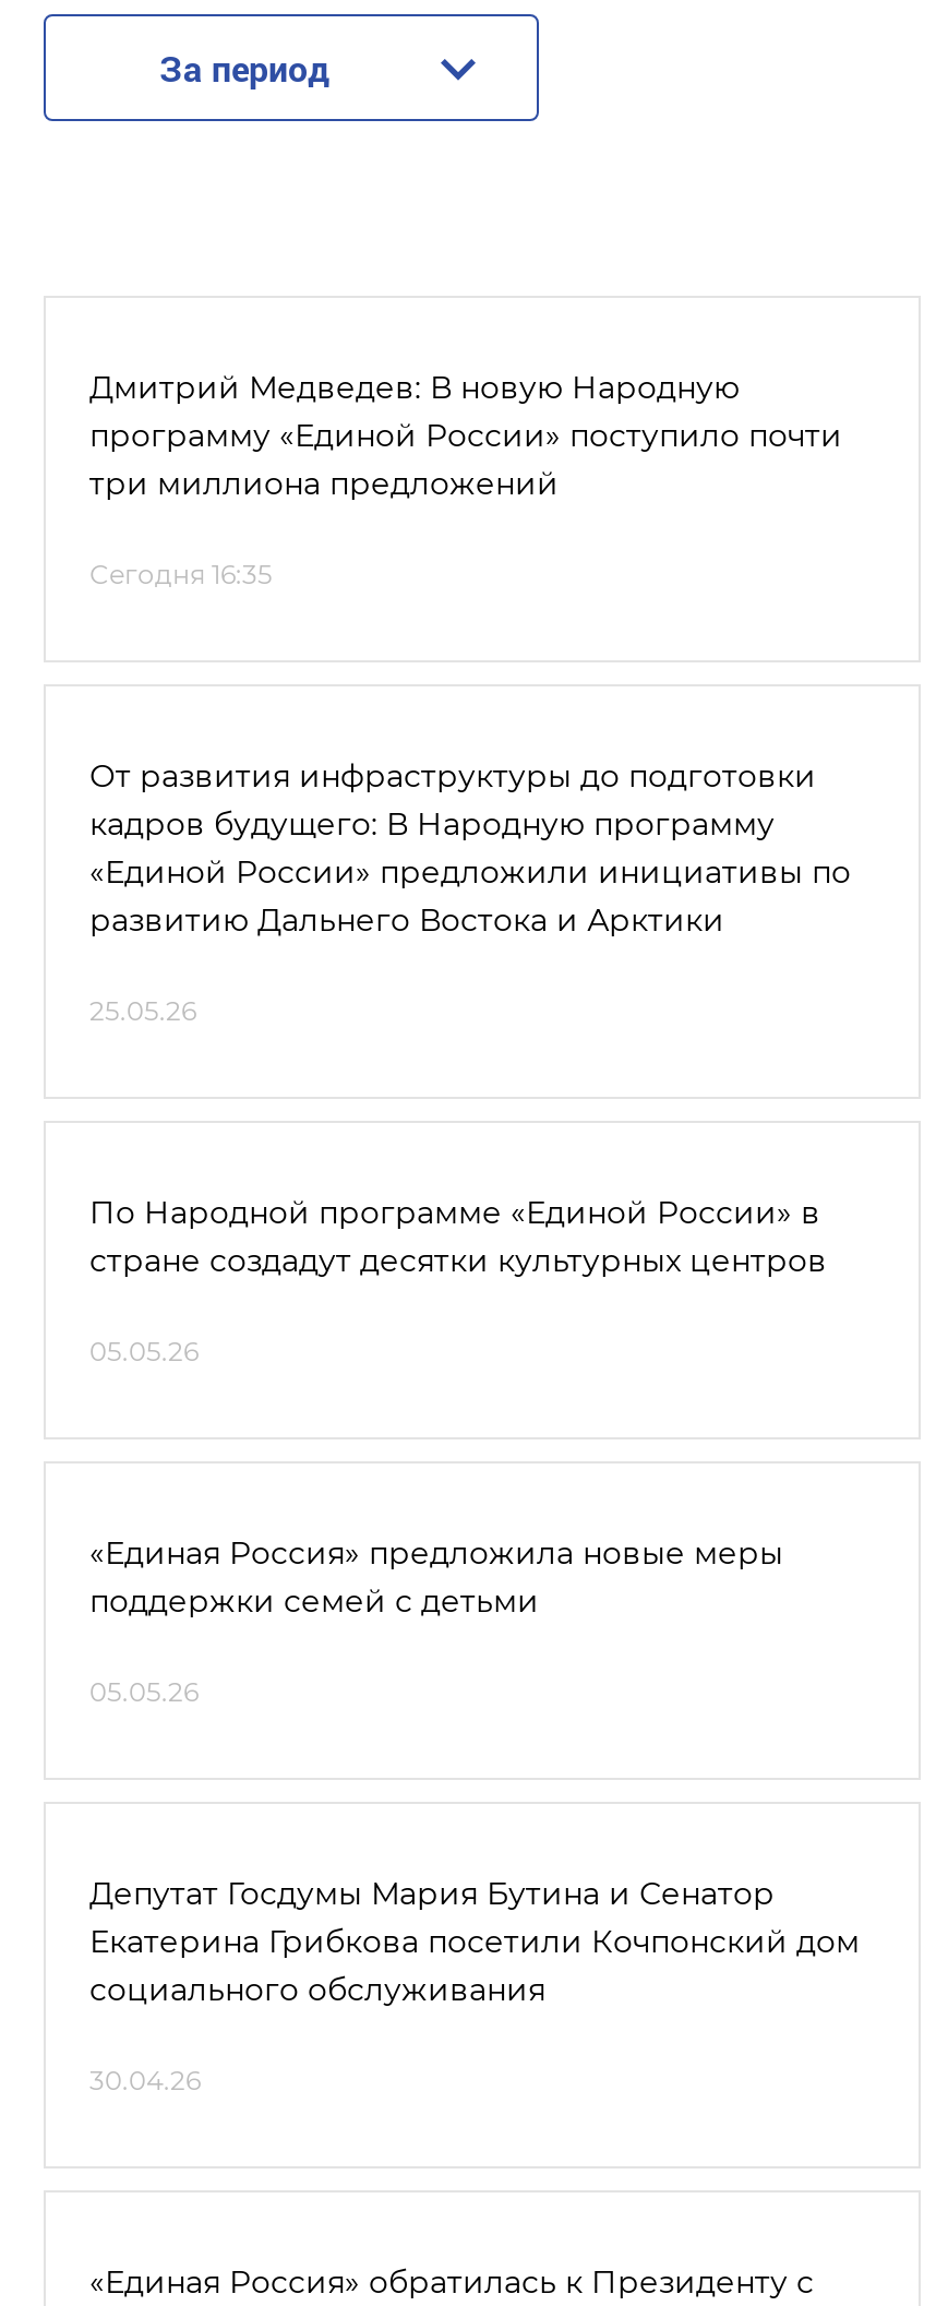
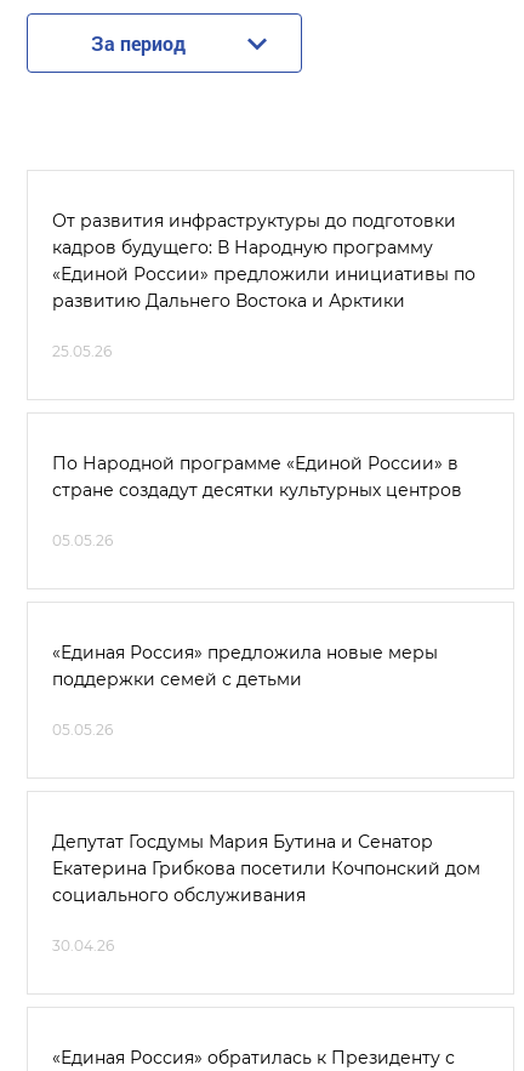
[89,368,842,590] Дмитрий Медведев: В новую Народную | программу «Единой России» поступило почти | три миллиона предложений | Сегодня 16:35 -> none

